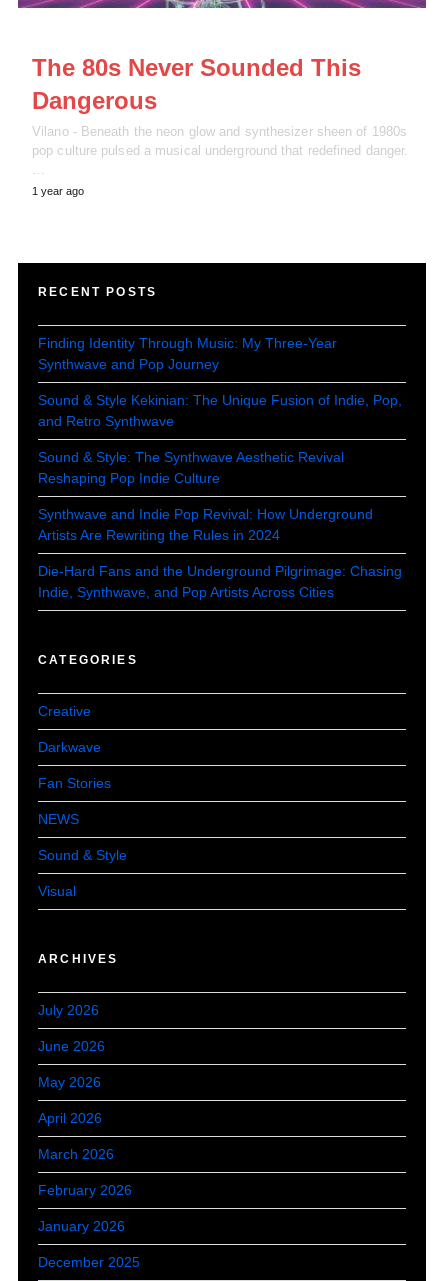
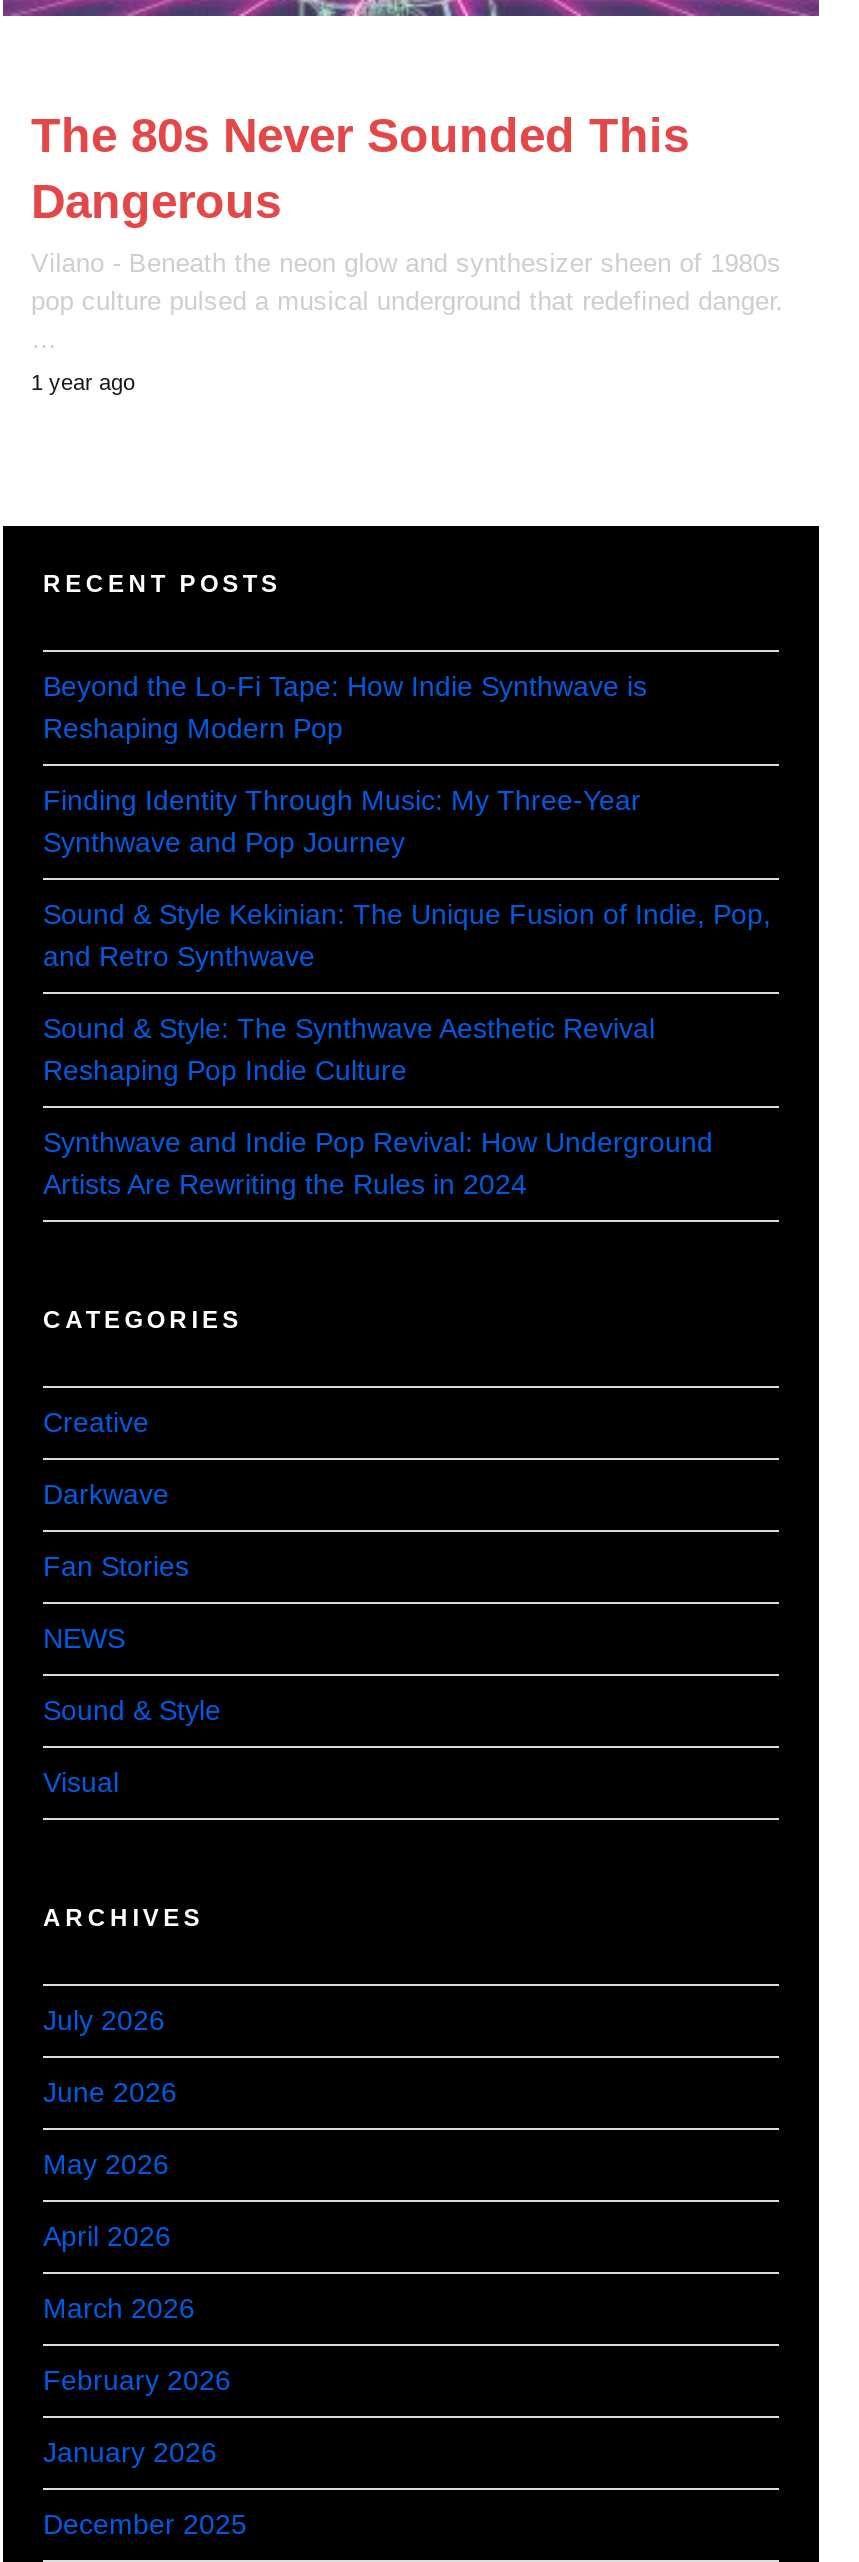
none -> [43,669,647,743] Beyond the Lo-Fi Tape: How Indie Synthwave is | Reshaping Modern Pop
moved [38,335,402,543] -> [43,783,771,1199]: Finding Identity Through Music: My Three-Year | Synthwave and Pop Journey | Sound & Style Kekinian: The Unique Fusion of Indie, Pop, | and Retro Synthwave | Sound & Style: The Synthwave Aesthetic Revival | Reshaping Pop Indie Culture | Synthwave and Indie Pop Revival: How Underground | Artists Are Rewriting the Rules in 2024
[38,563,402,600] Die-Hard Fans and the Underground Pilgrimage: Chasing | Indie, Synthwave, and Pop Artists Across Cities -> none

